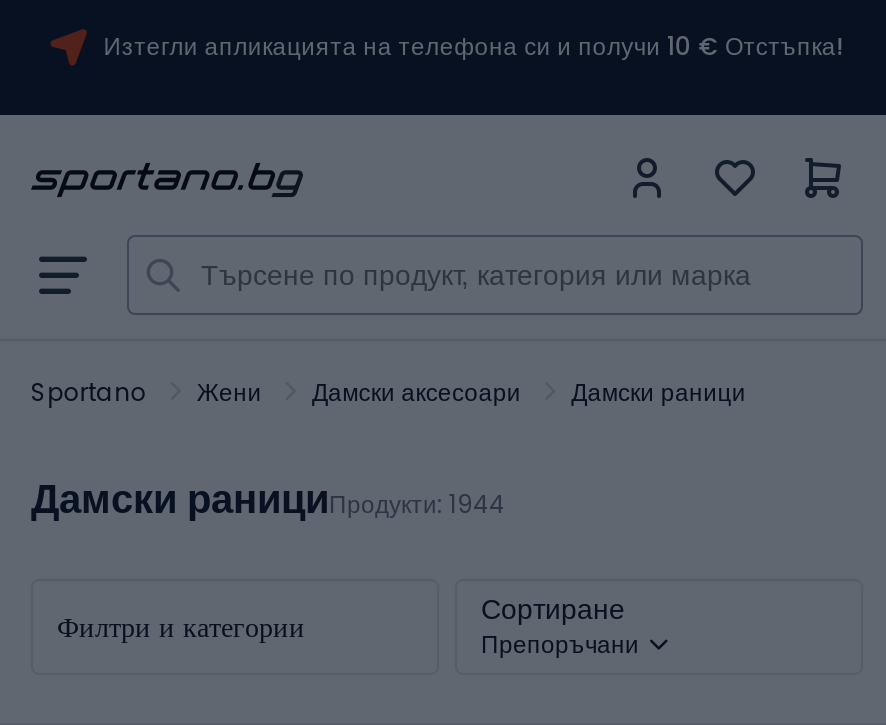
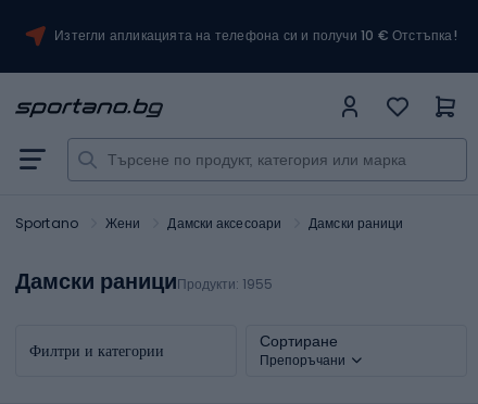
[31,472,505,528] Дамски ранициПродукти:1944 -> [15,267,273,297] Дамски ранициПродукти:1955

